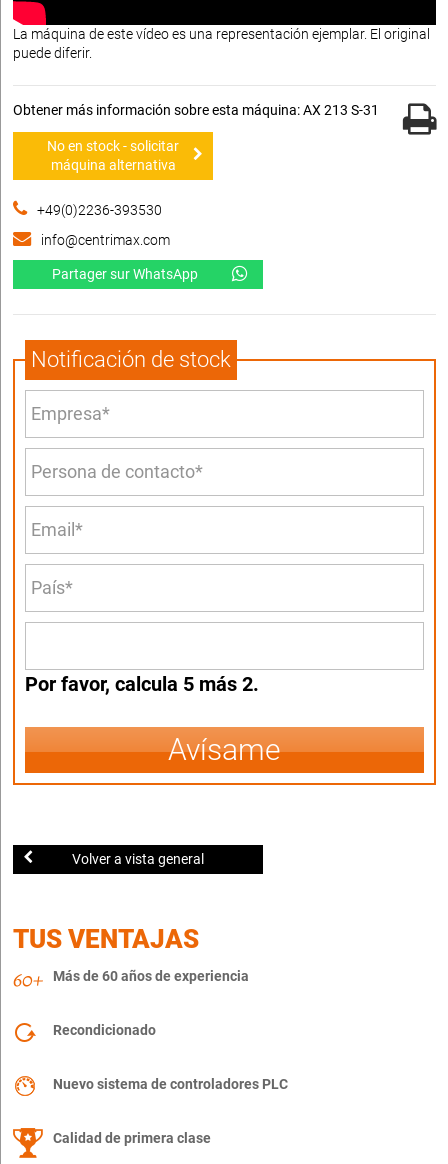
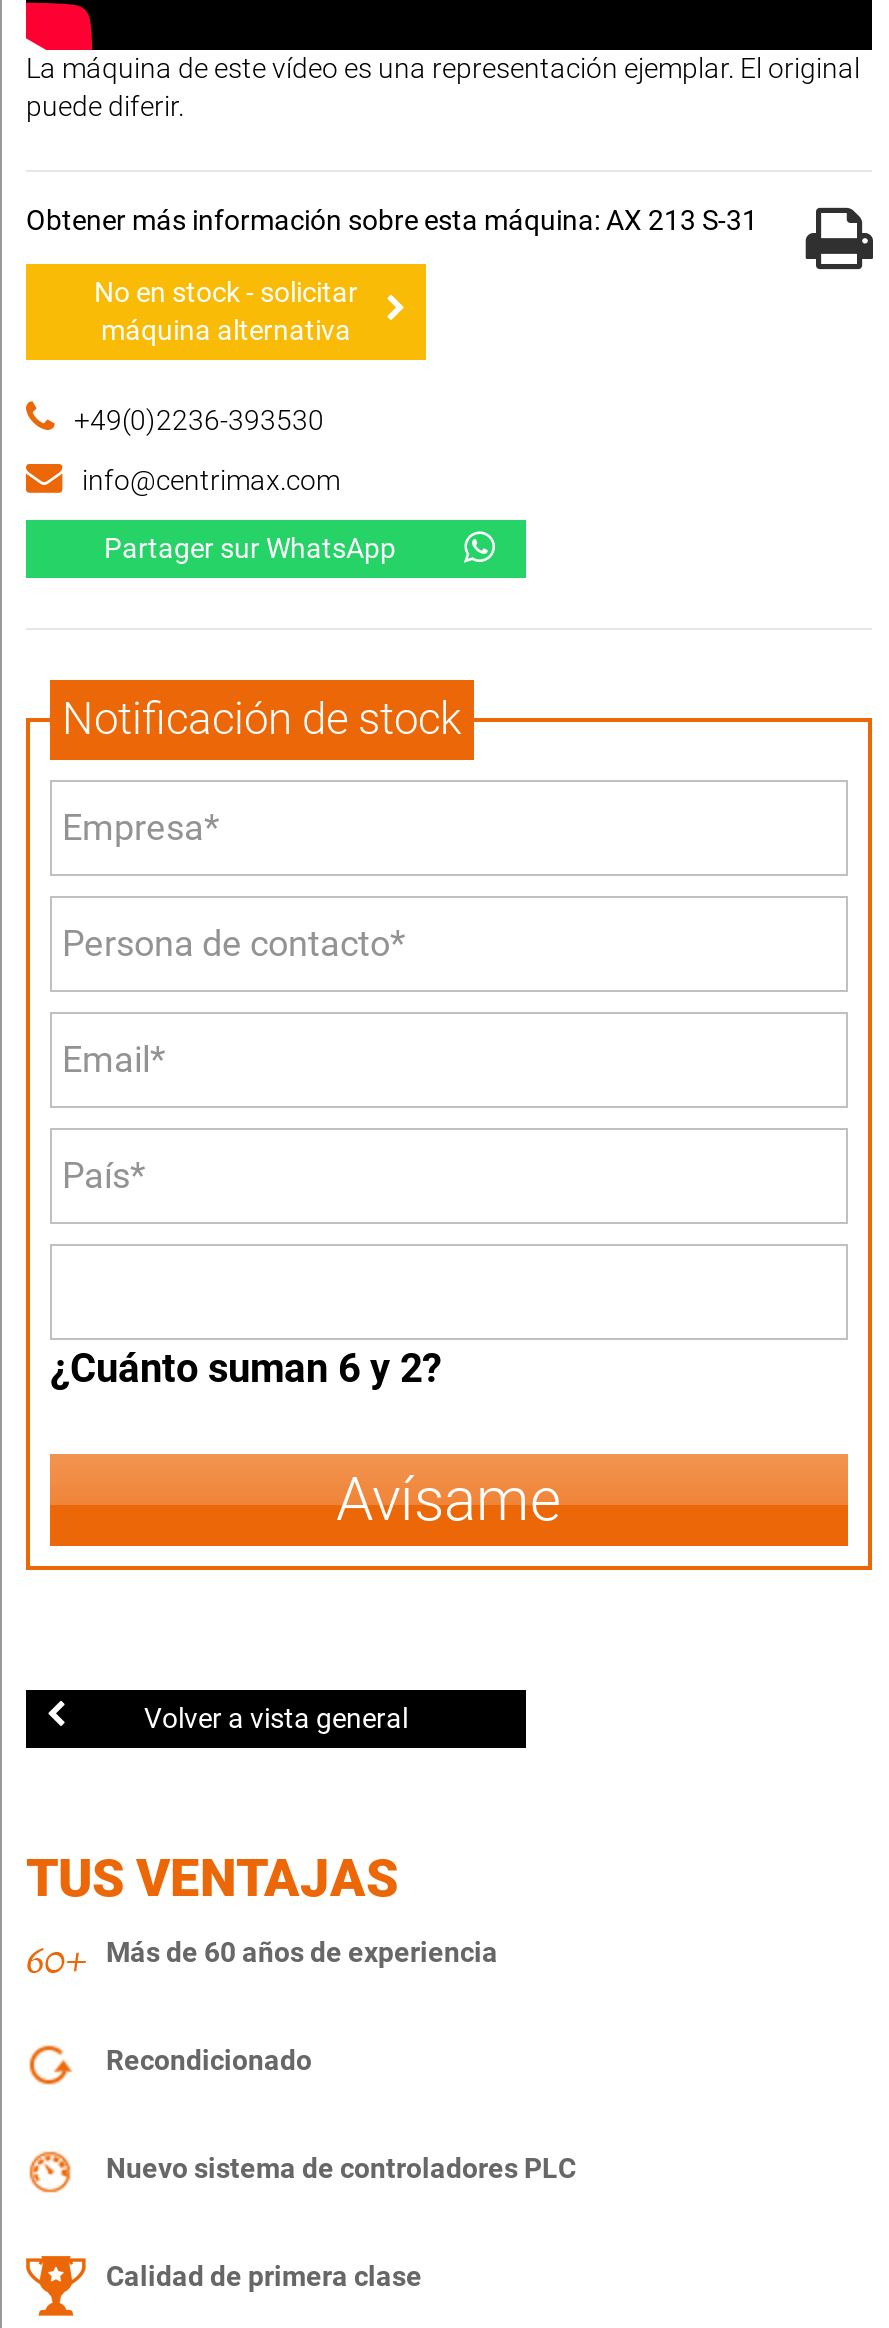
[25,672,259,696] Por favor, calcula 5 más 2. -> [50,1343,442,1391] ¿Cuánto suman 6 y 2?

